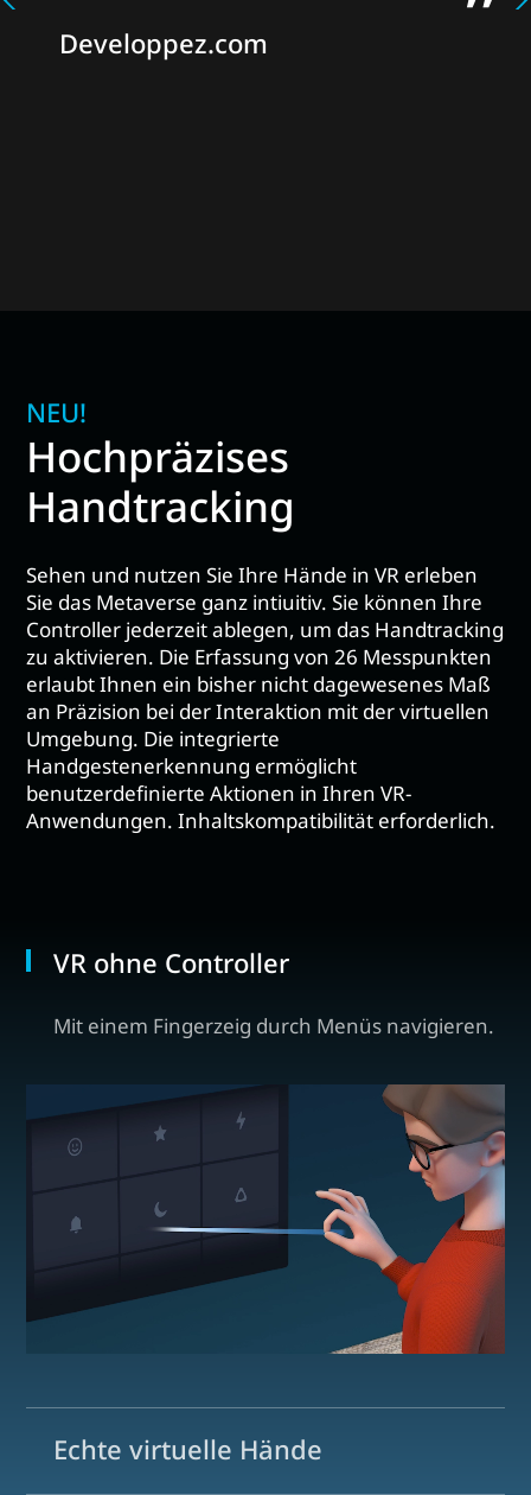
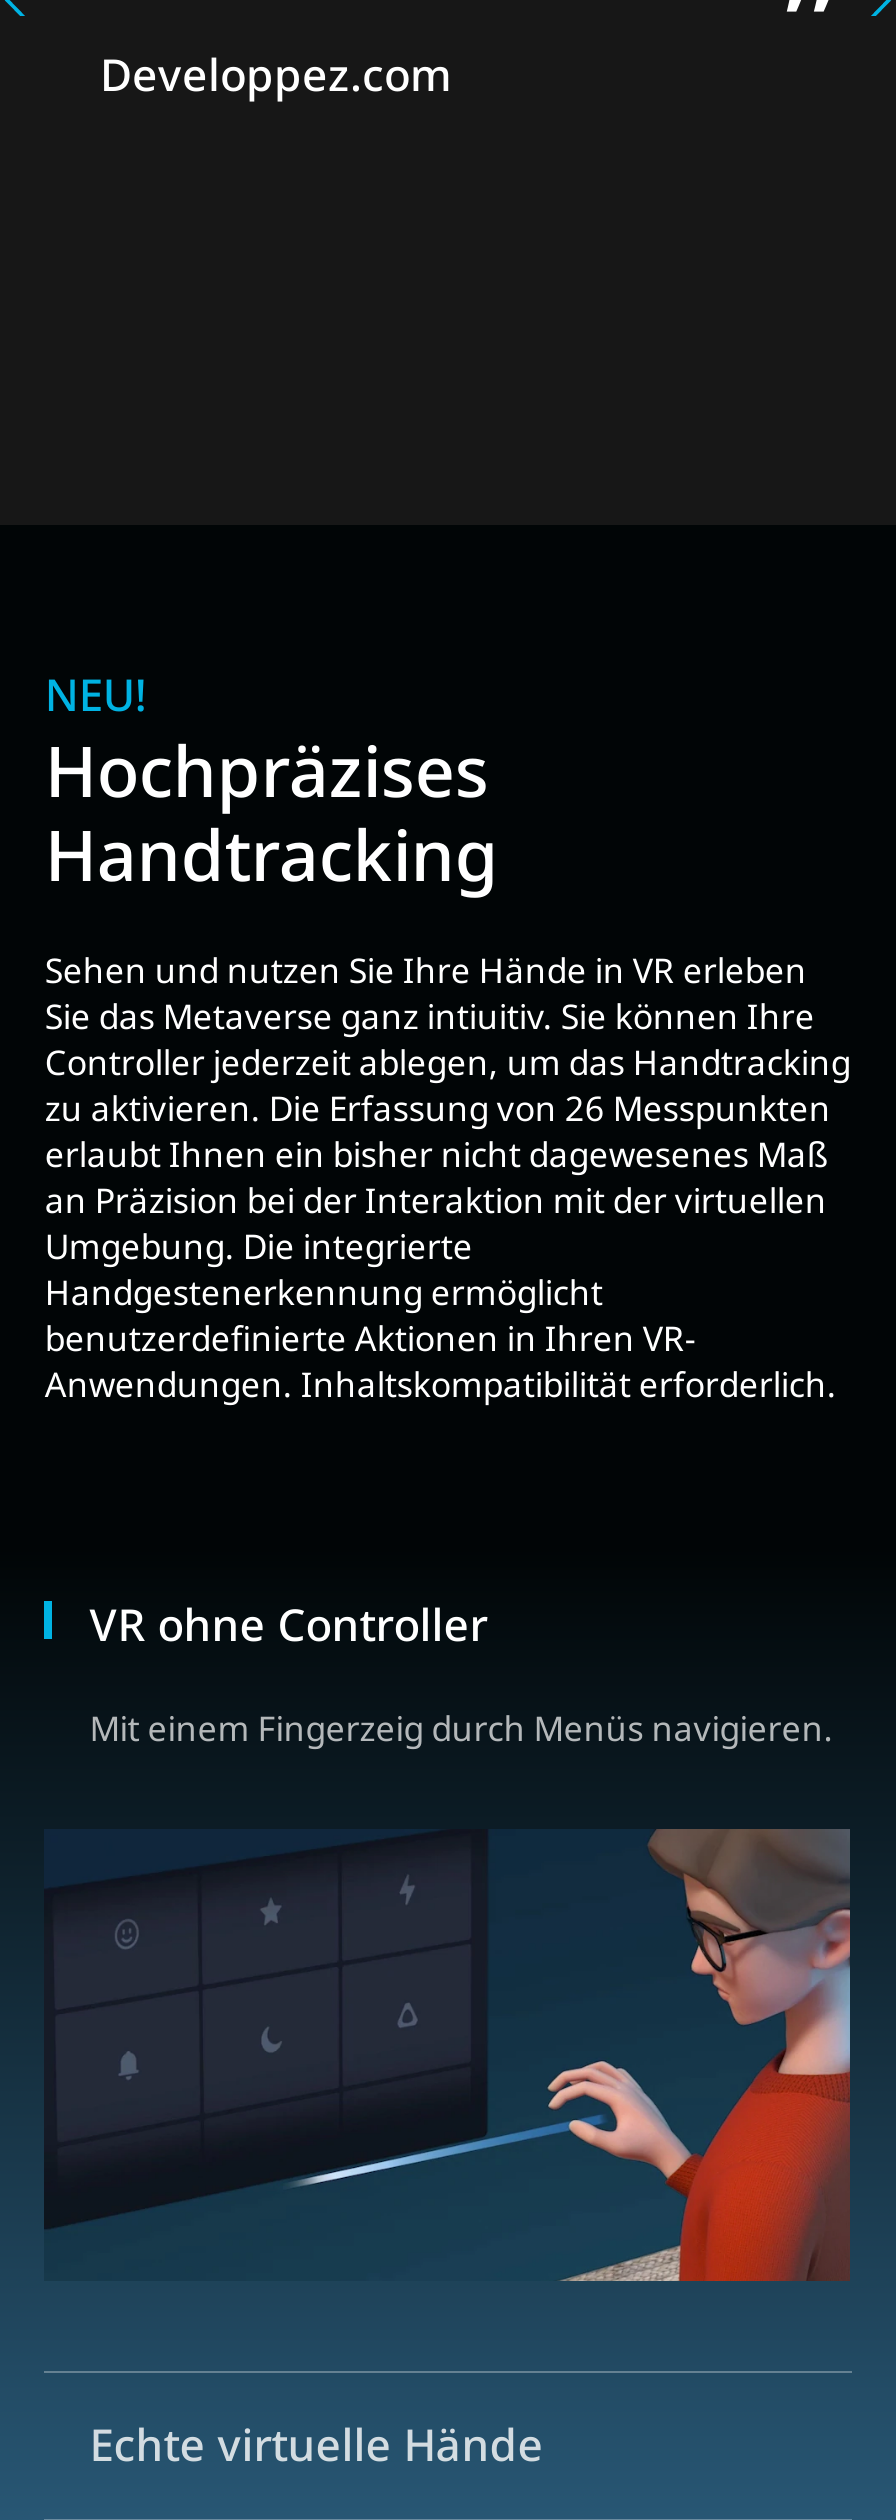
[156,1187,424,1297] [image] -> [270,2002,718,2188] [image]

